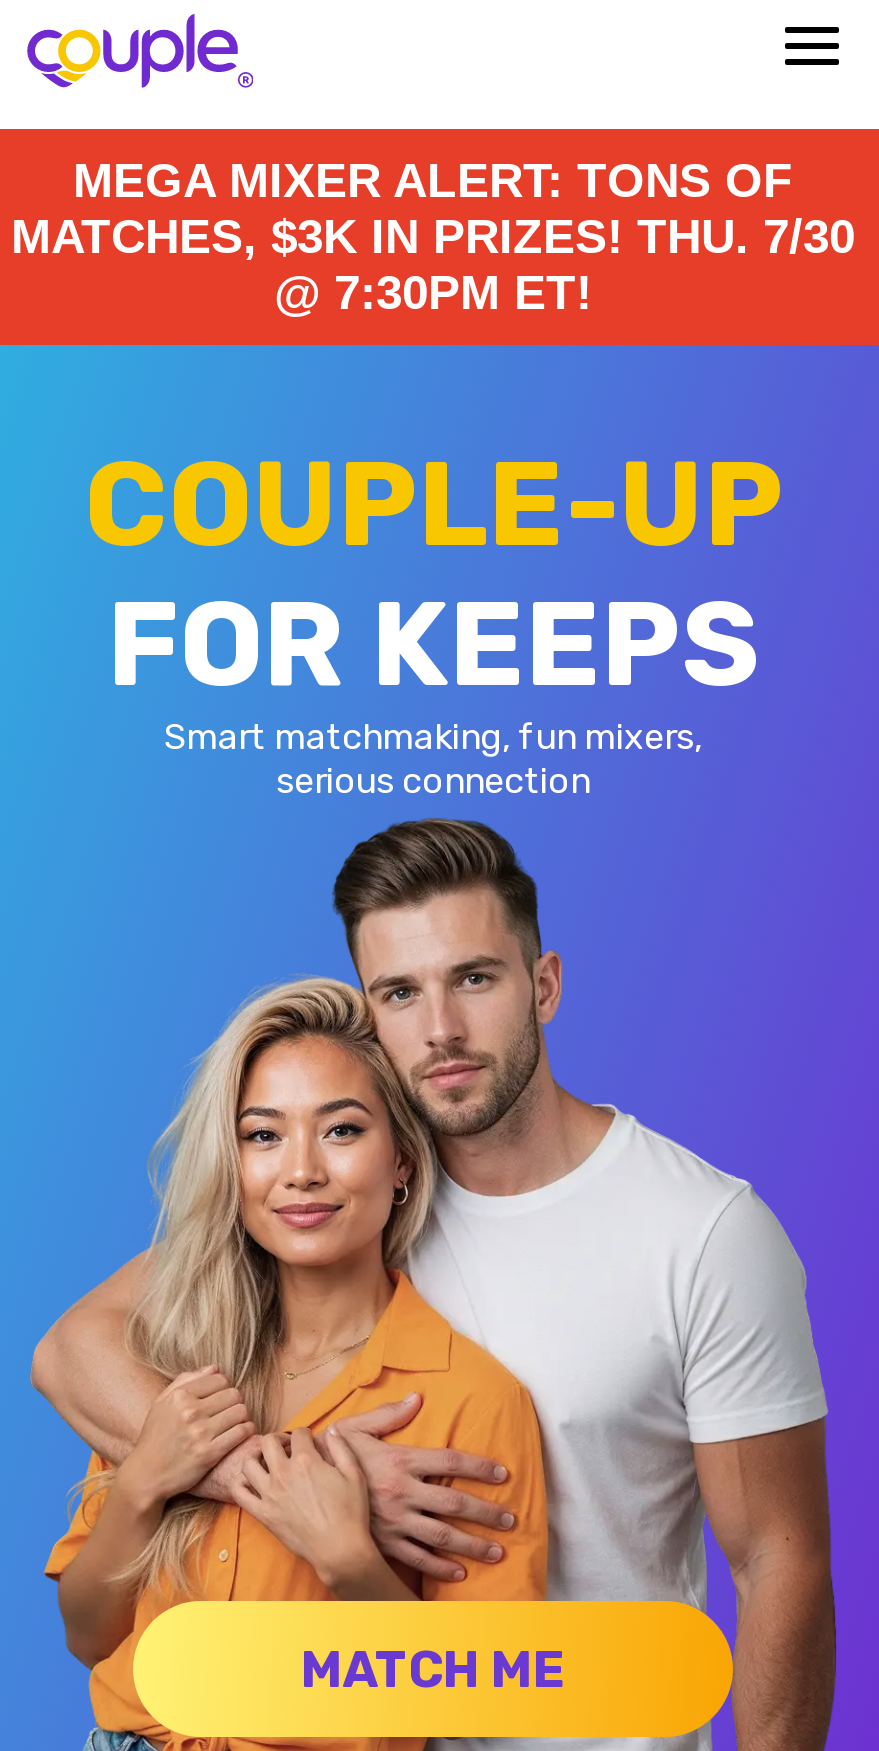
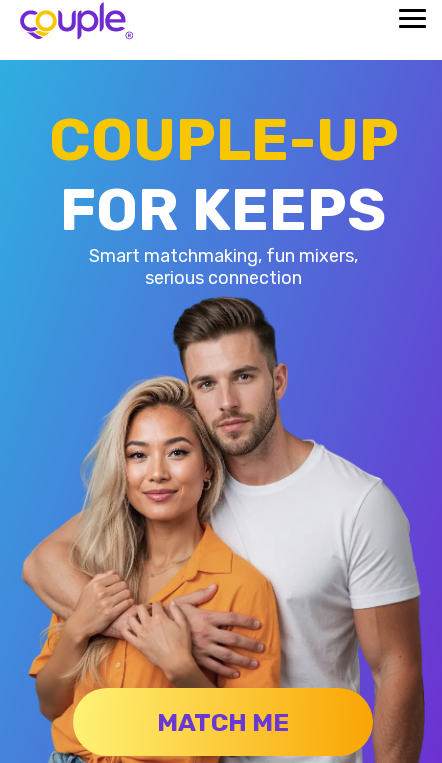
[11,153,855,319] MEGA MIXER ALERT: TONS OF | MATCHES, $3K IN PRIZES! THU. 7/30 | @ 7:30PM ET! -> none

